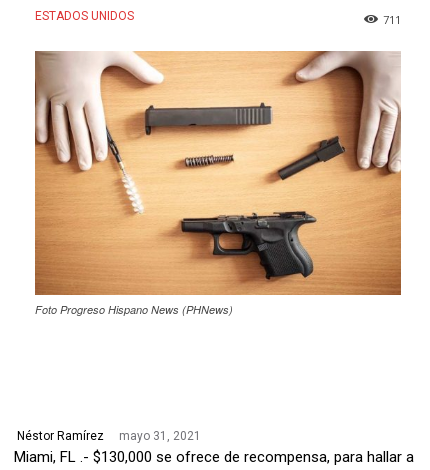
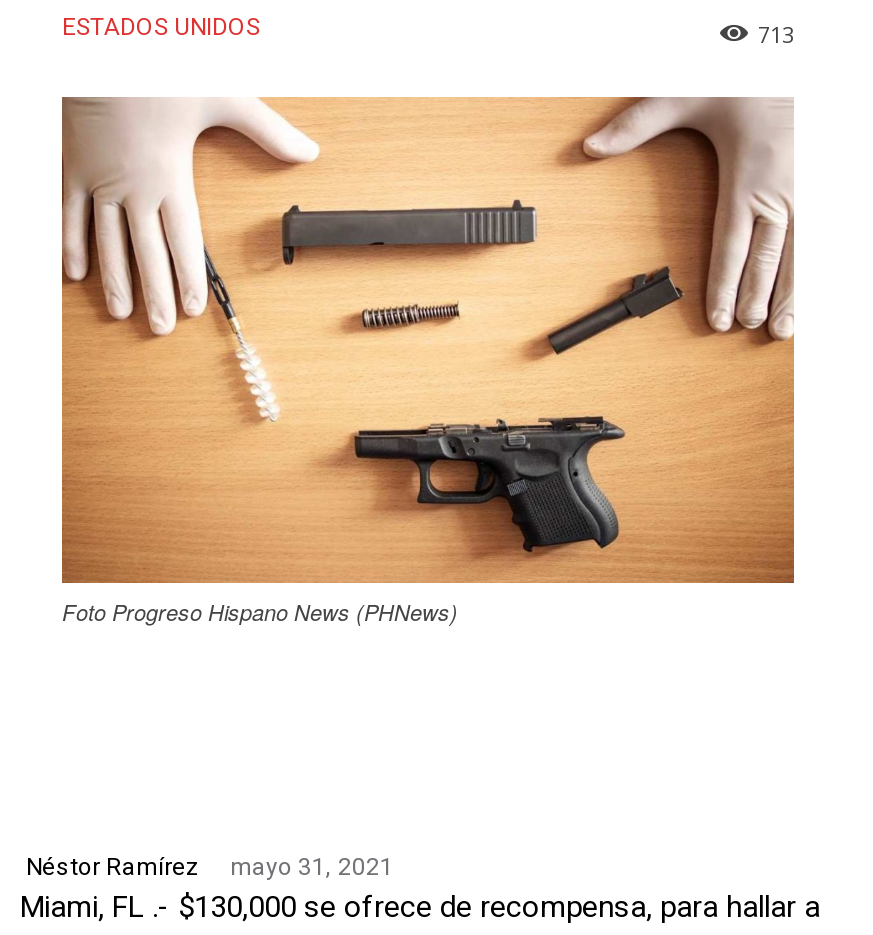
[383,12,401,27] 711 -> [758,18,794,48] 713

